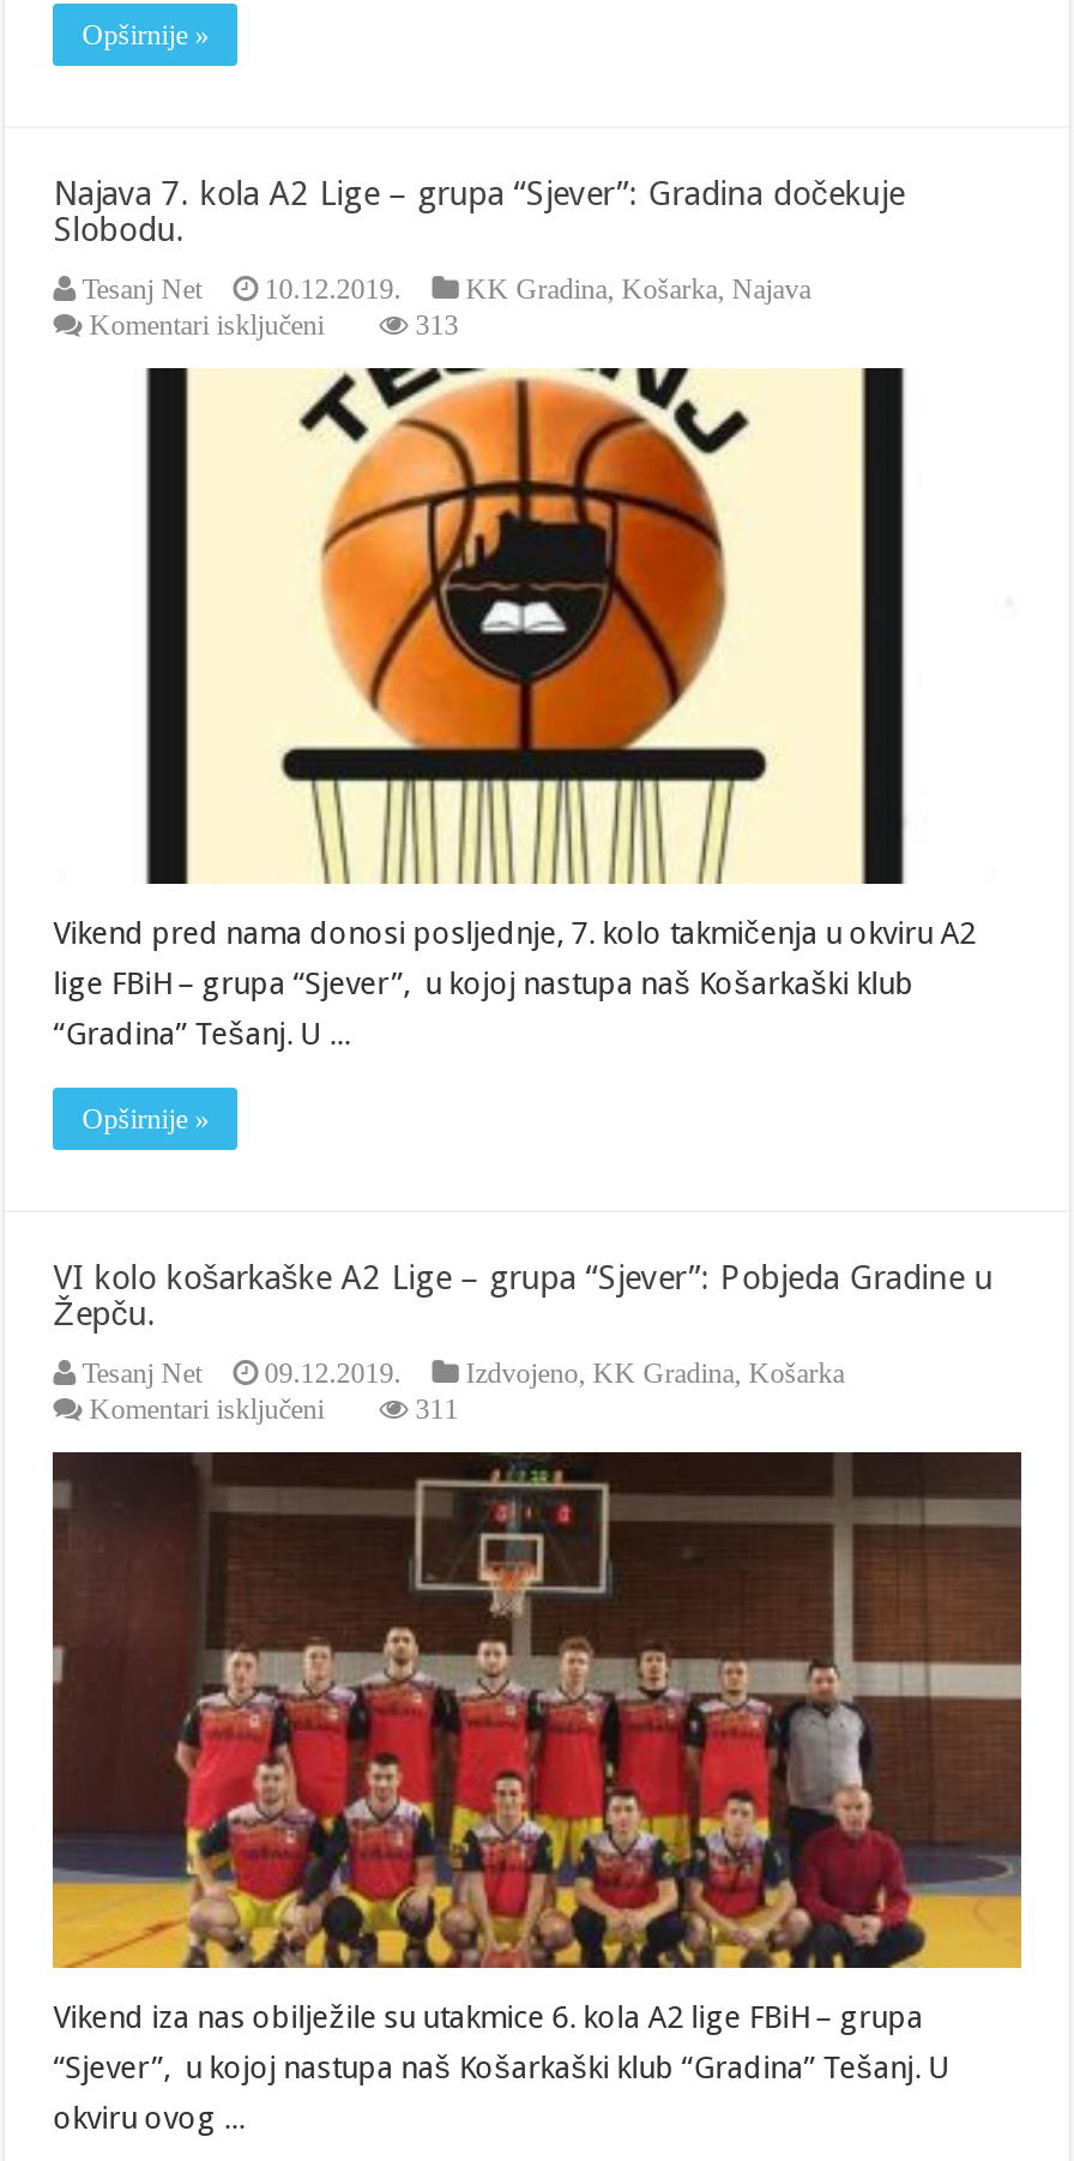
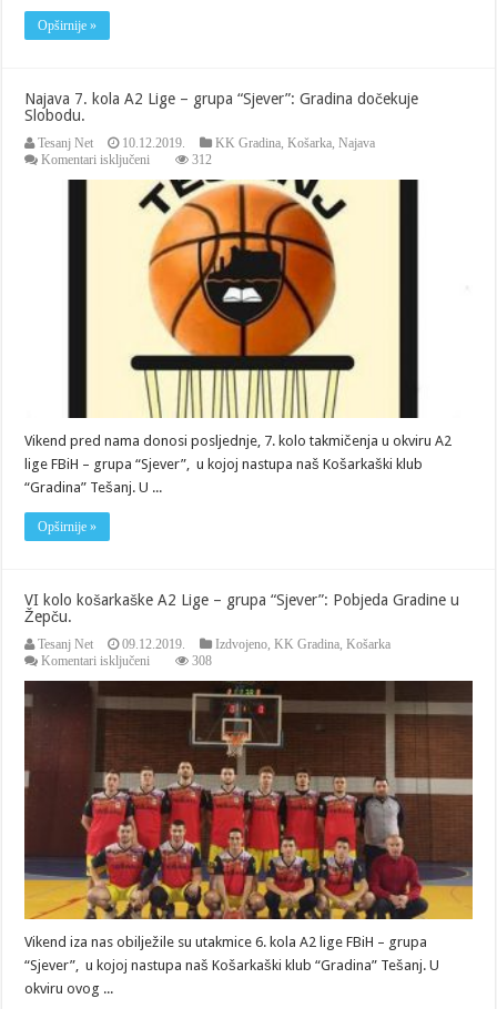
[415,308,458,342] 313 -> [192,152,212,168] 312
[415,1392,458,1426] 311 -> [192,653,212,668] 308

